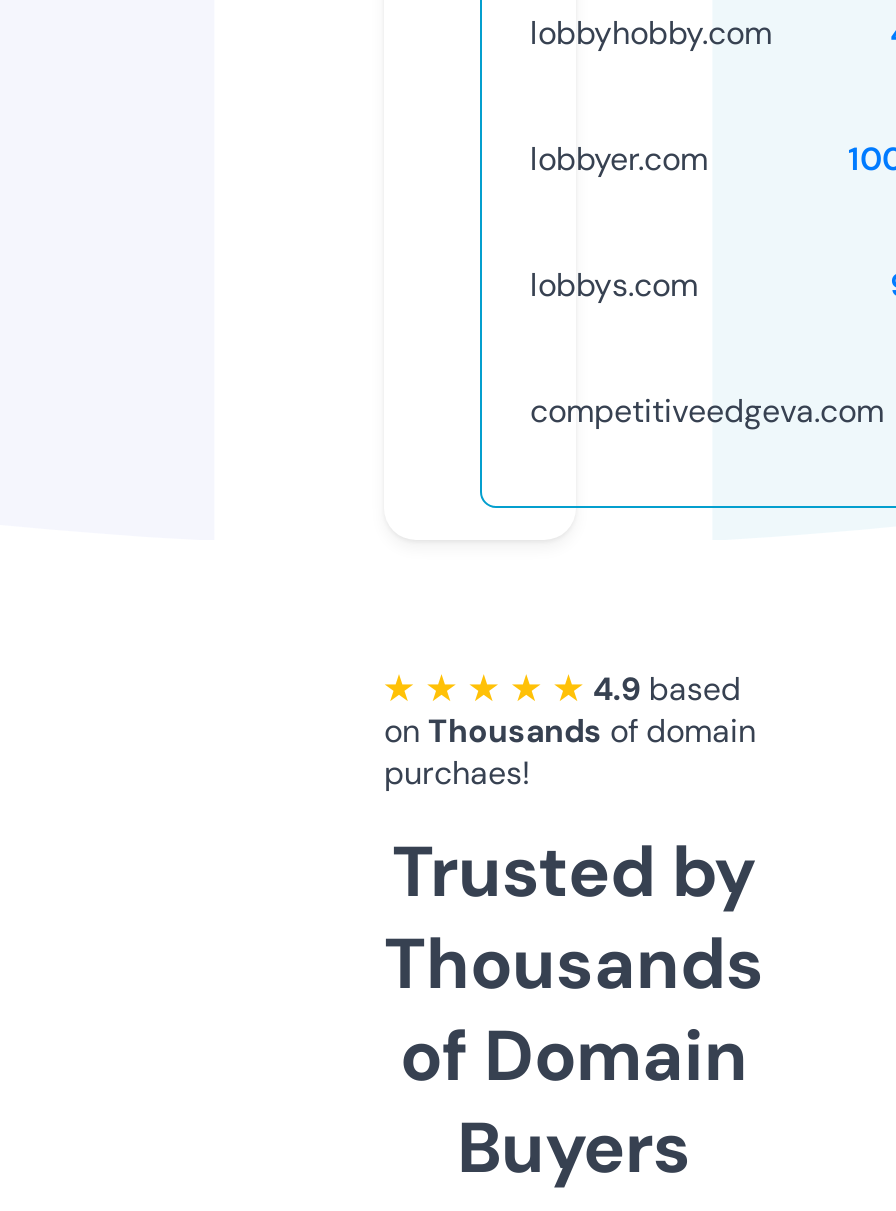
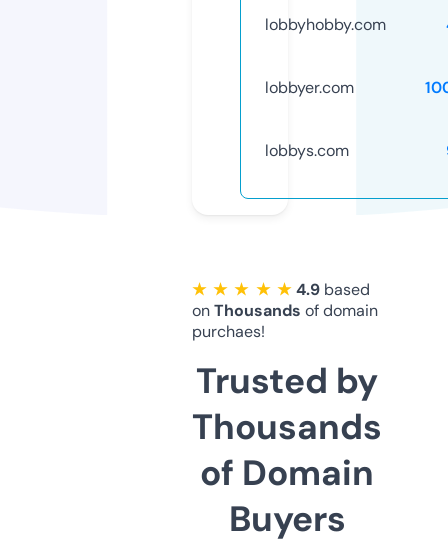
[530,390,884,432] competitiveedgeva.com -> none

